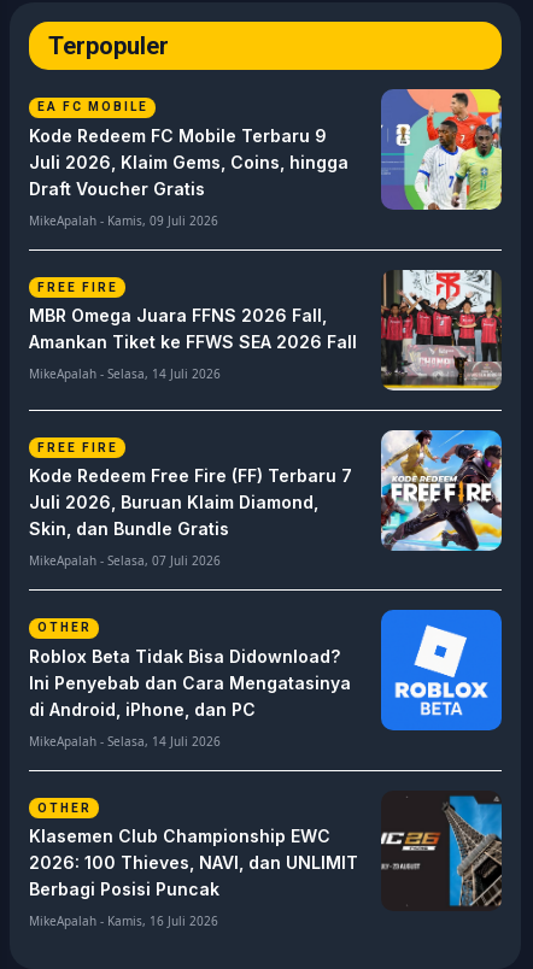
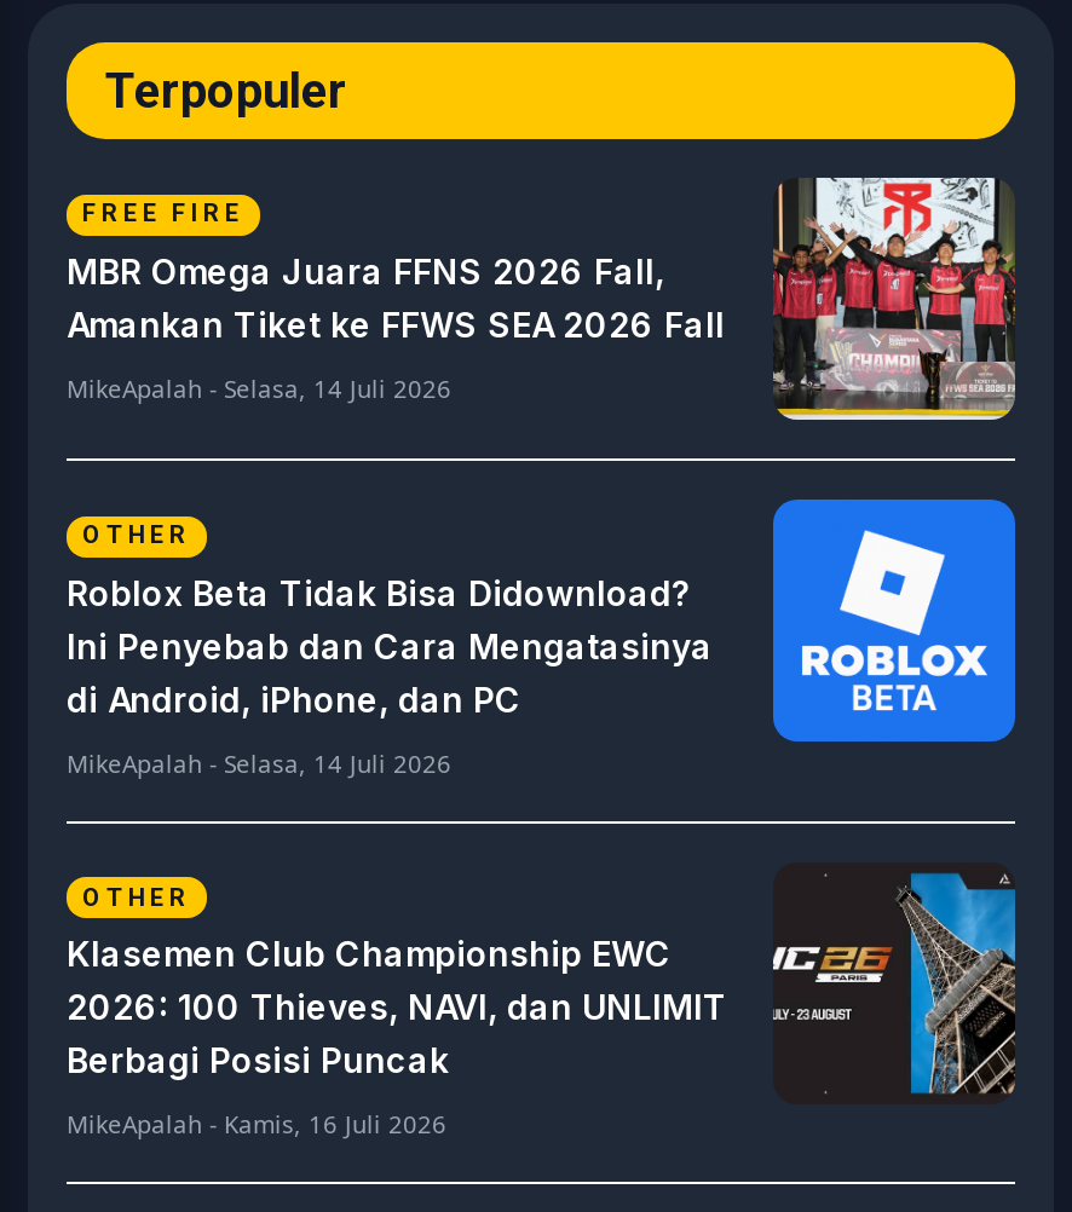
[29,88,503,229] [image] | EA FC MOBILE | Kode Redeem FC Mobile Terbaru 9 | Juli 2026, Klaim Gems, Coins, hingga | Draft Voucher Gratis | MikeApalah - Kamis, 09 Juli 2026 -> none
[29,429,503,569] [image] | FREE FIRE | Kode Redeem Free Fire (FF) Terbaru 7 | Juli 2026, Buruan Klaim Diamond, | Skin, dan Bundle Gratis | MikeApalah - Selasa, 07 Juli 2026 -> none

